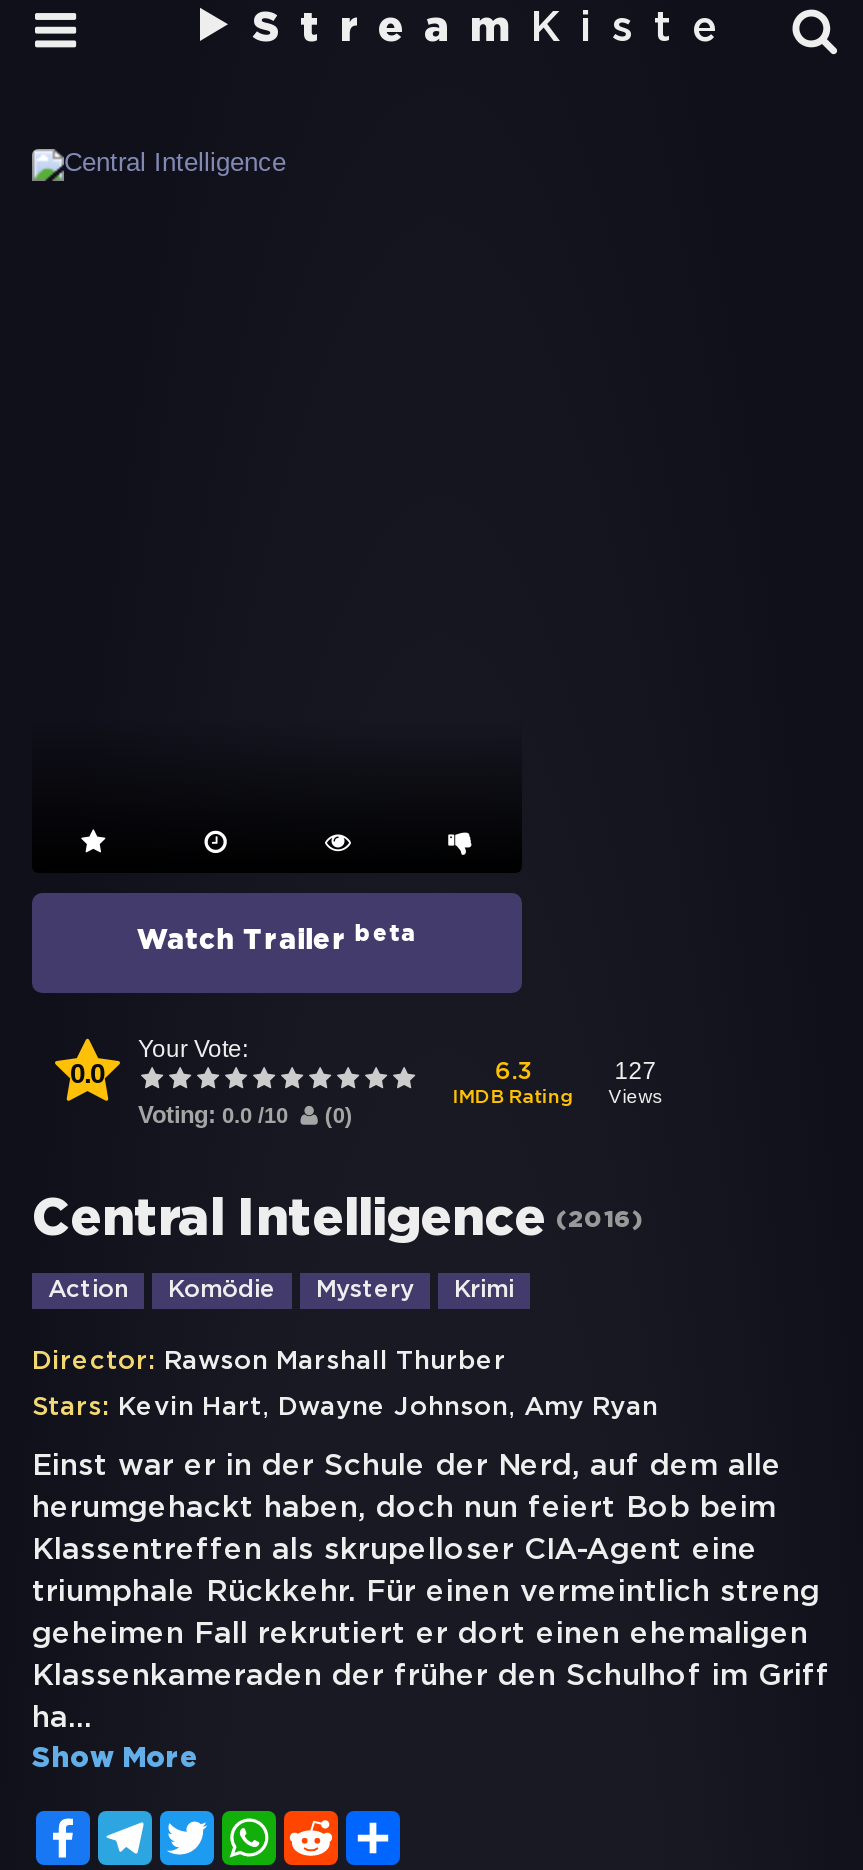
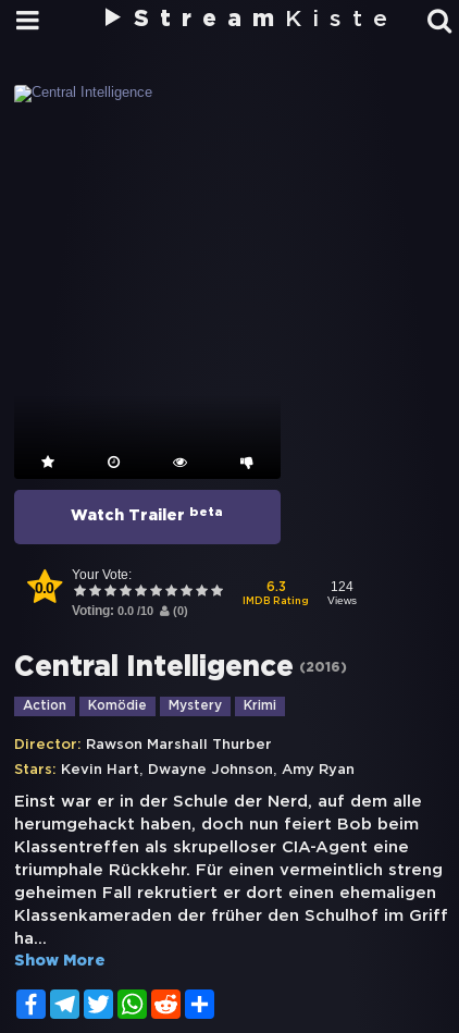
[615,1057,657,1085] 127 -> [331,579,354,594] 124

